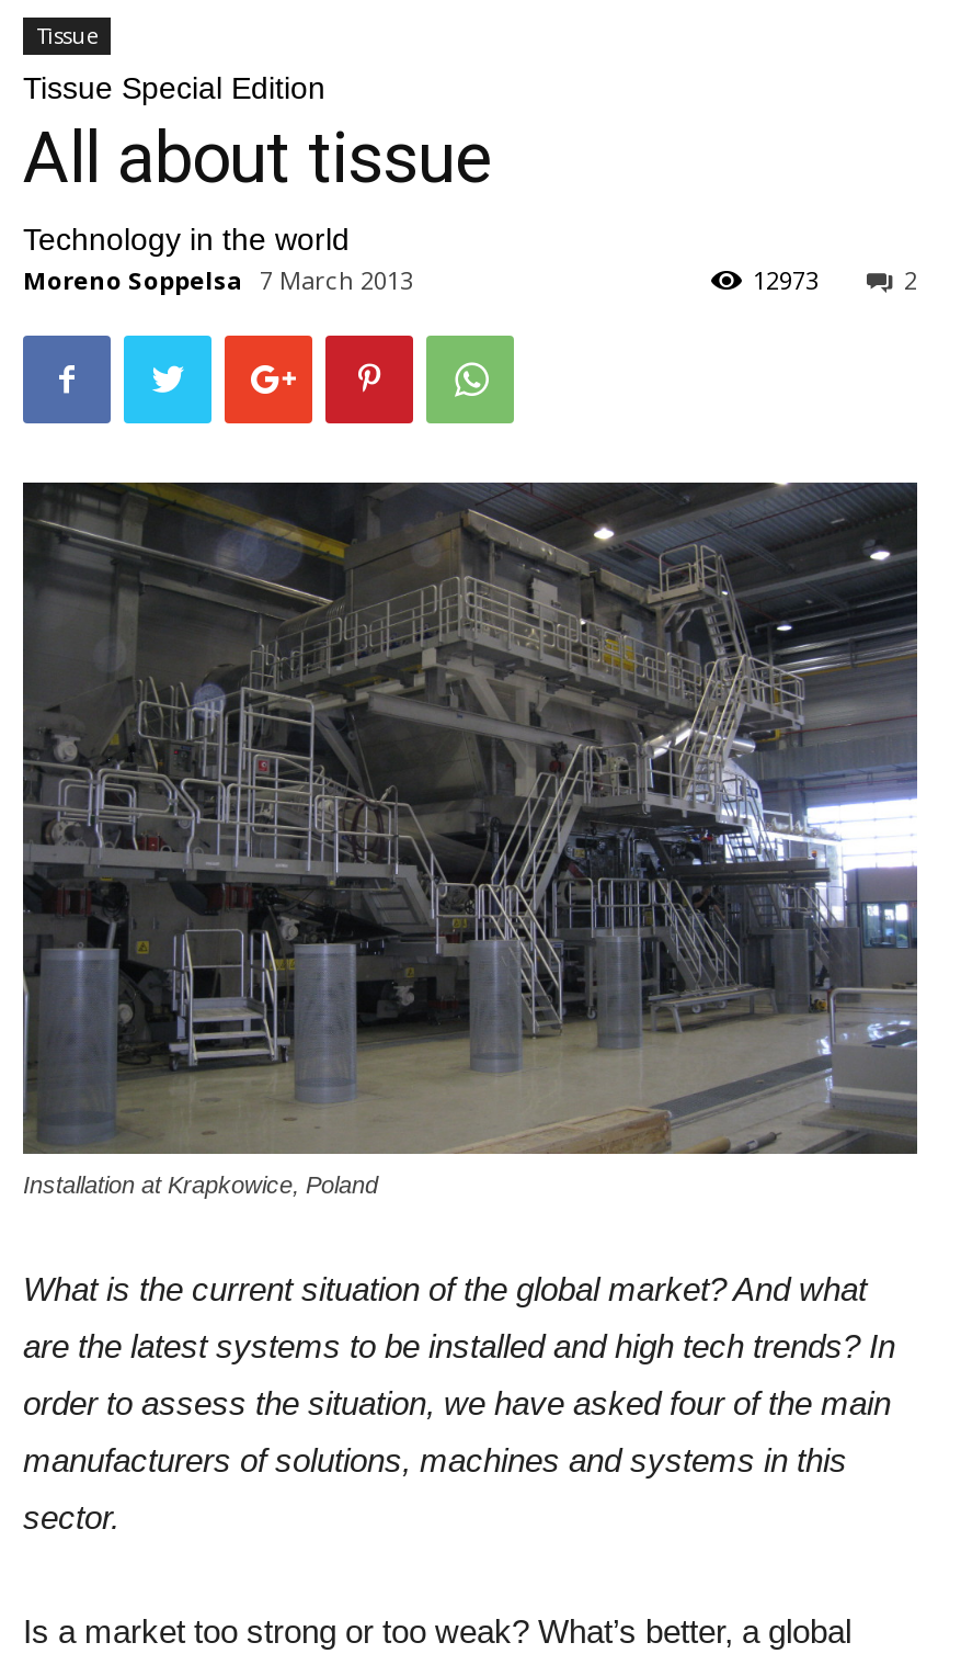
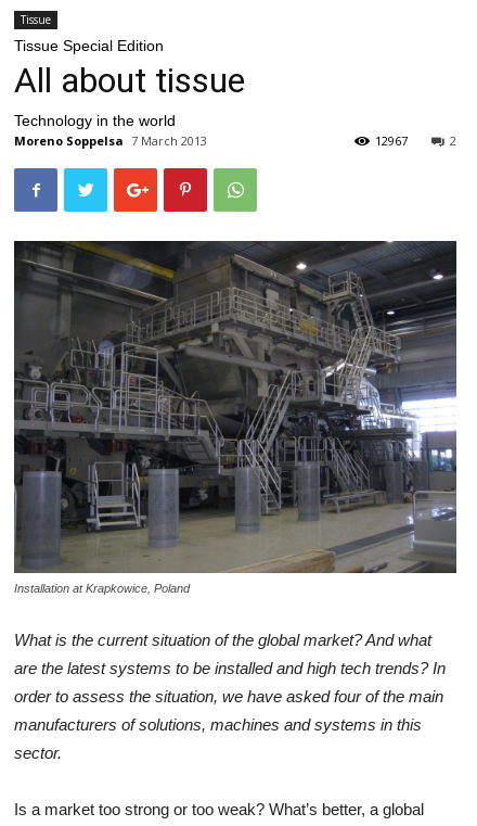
[753,263,819,296] 12973 -> [375,132,408,149] 12967

